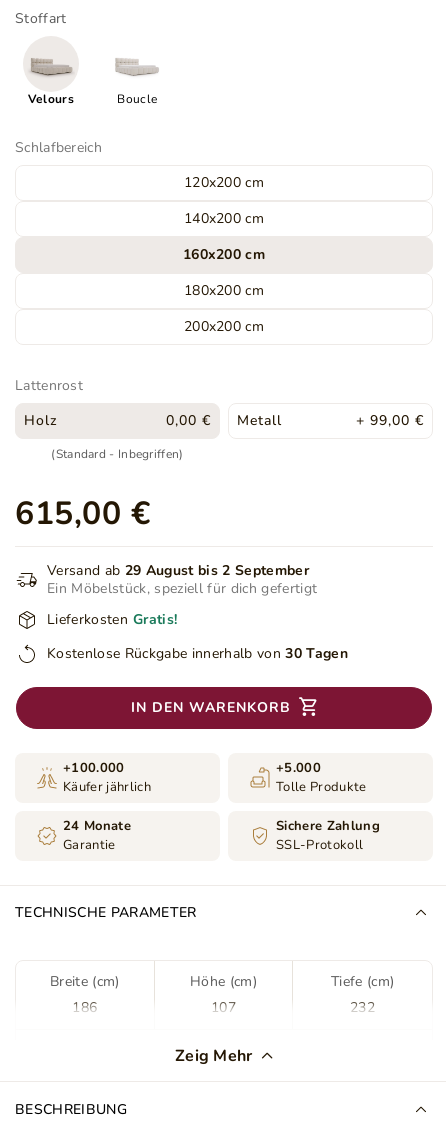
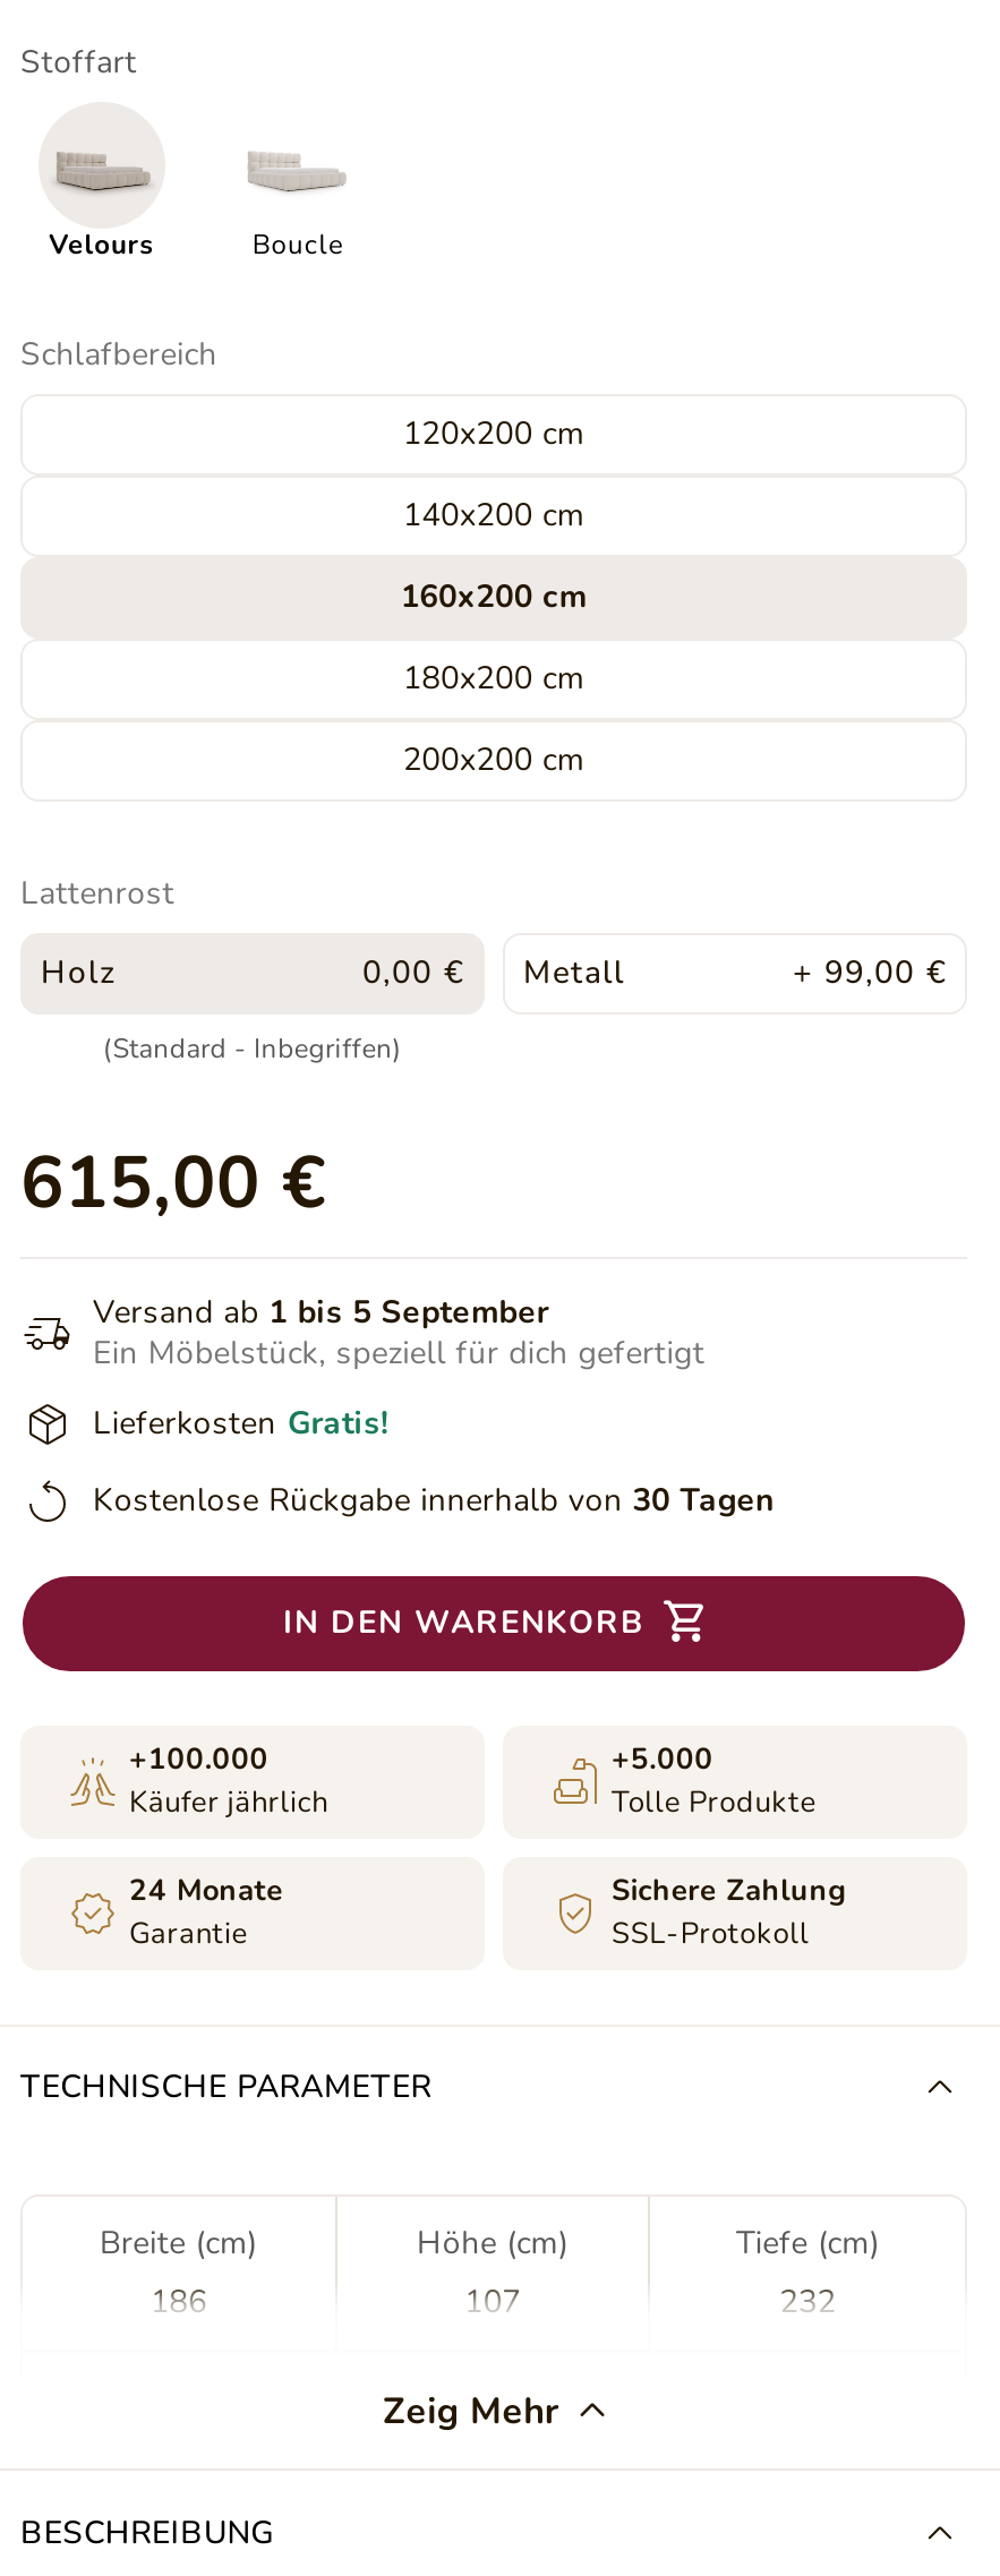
[47,561,309,580] Versand ab 29 August bis 2 September -> [93,1290,549,1333] Versand ab 1 bis 5 September

